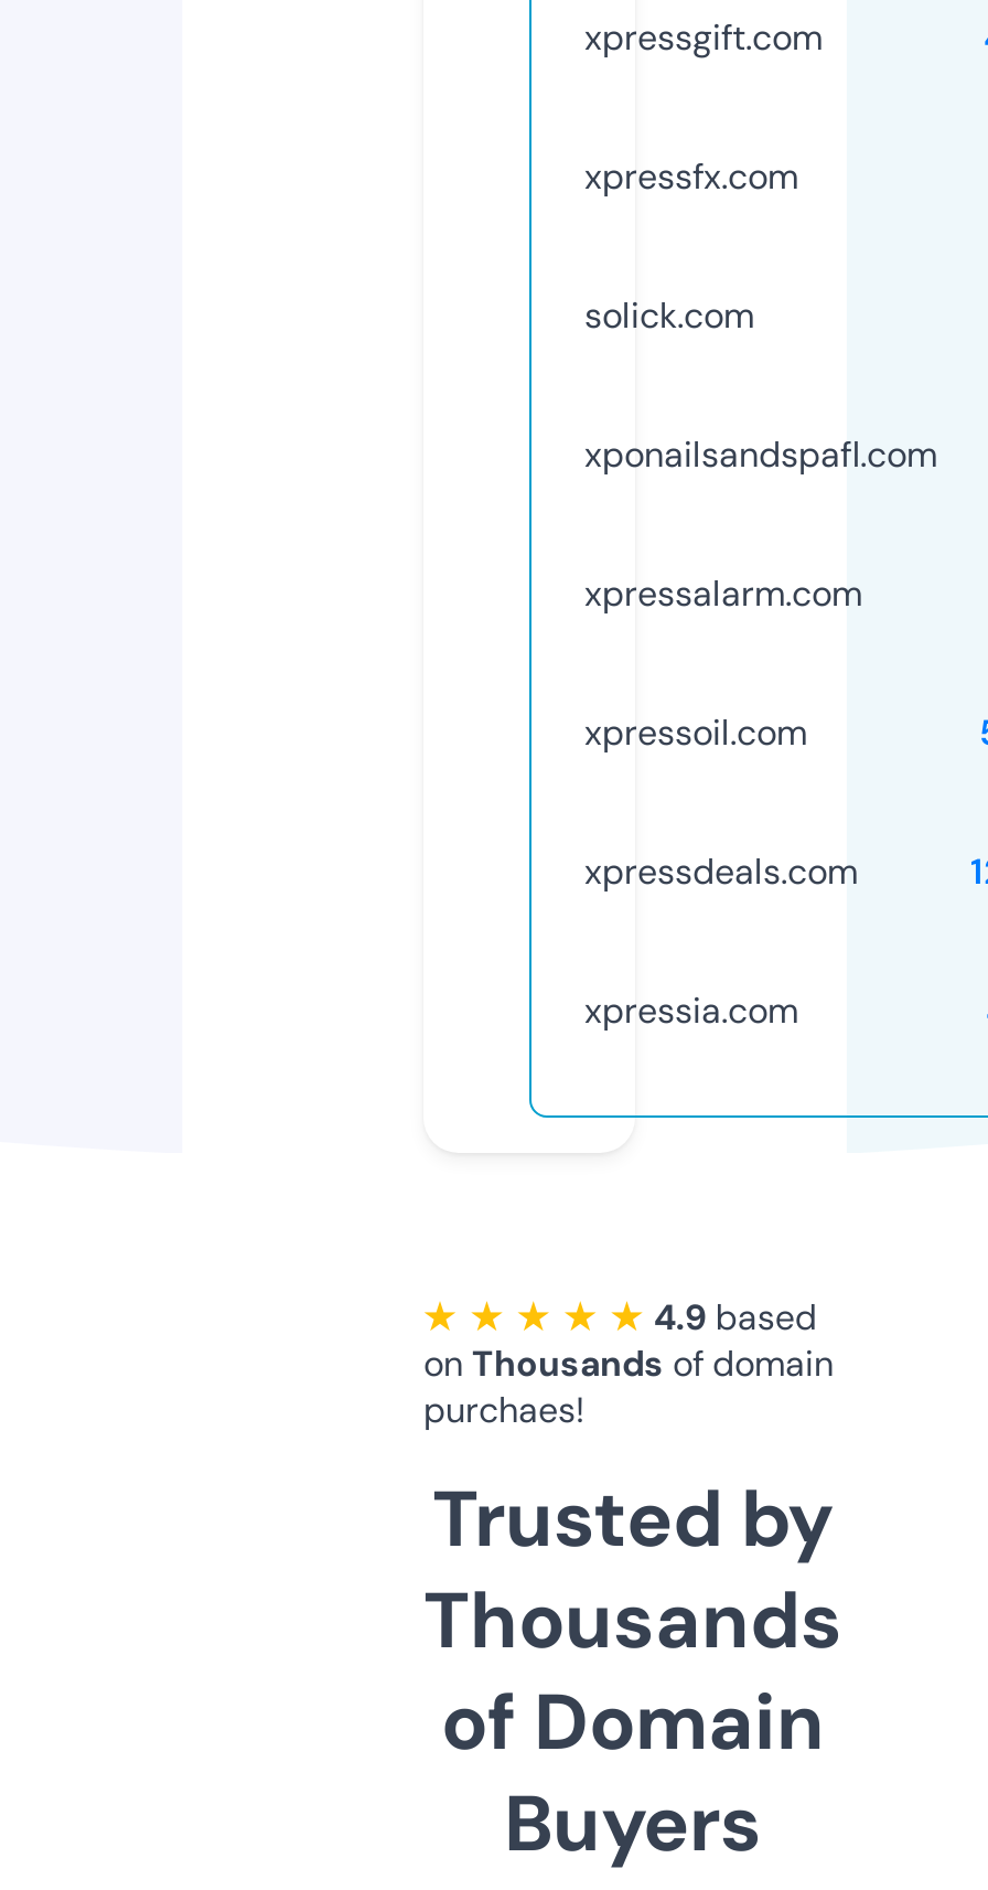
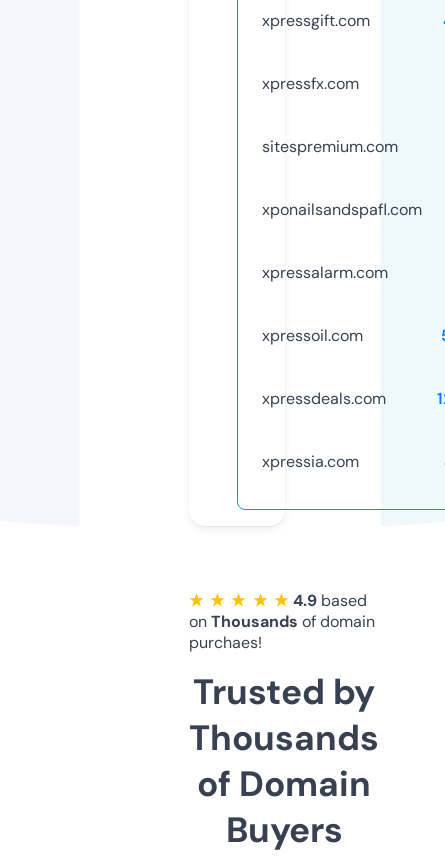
[584,292,754,338] solick.com -> [262,136,398,157] sitespremium.com

